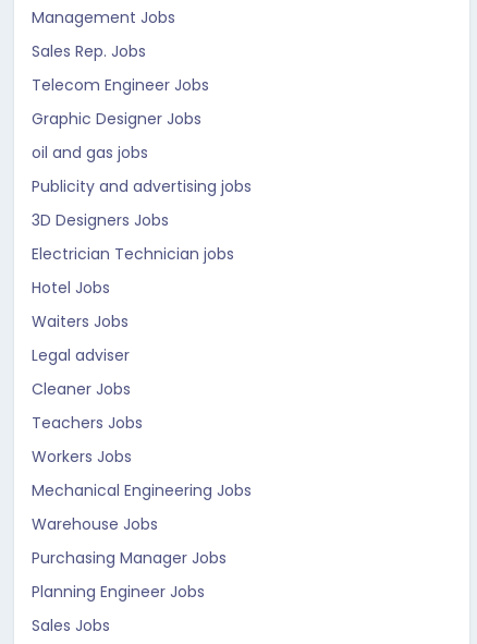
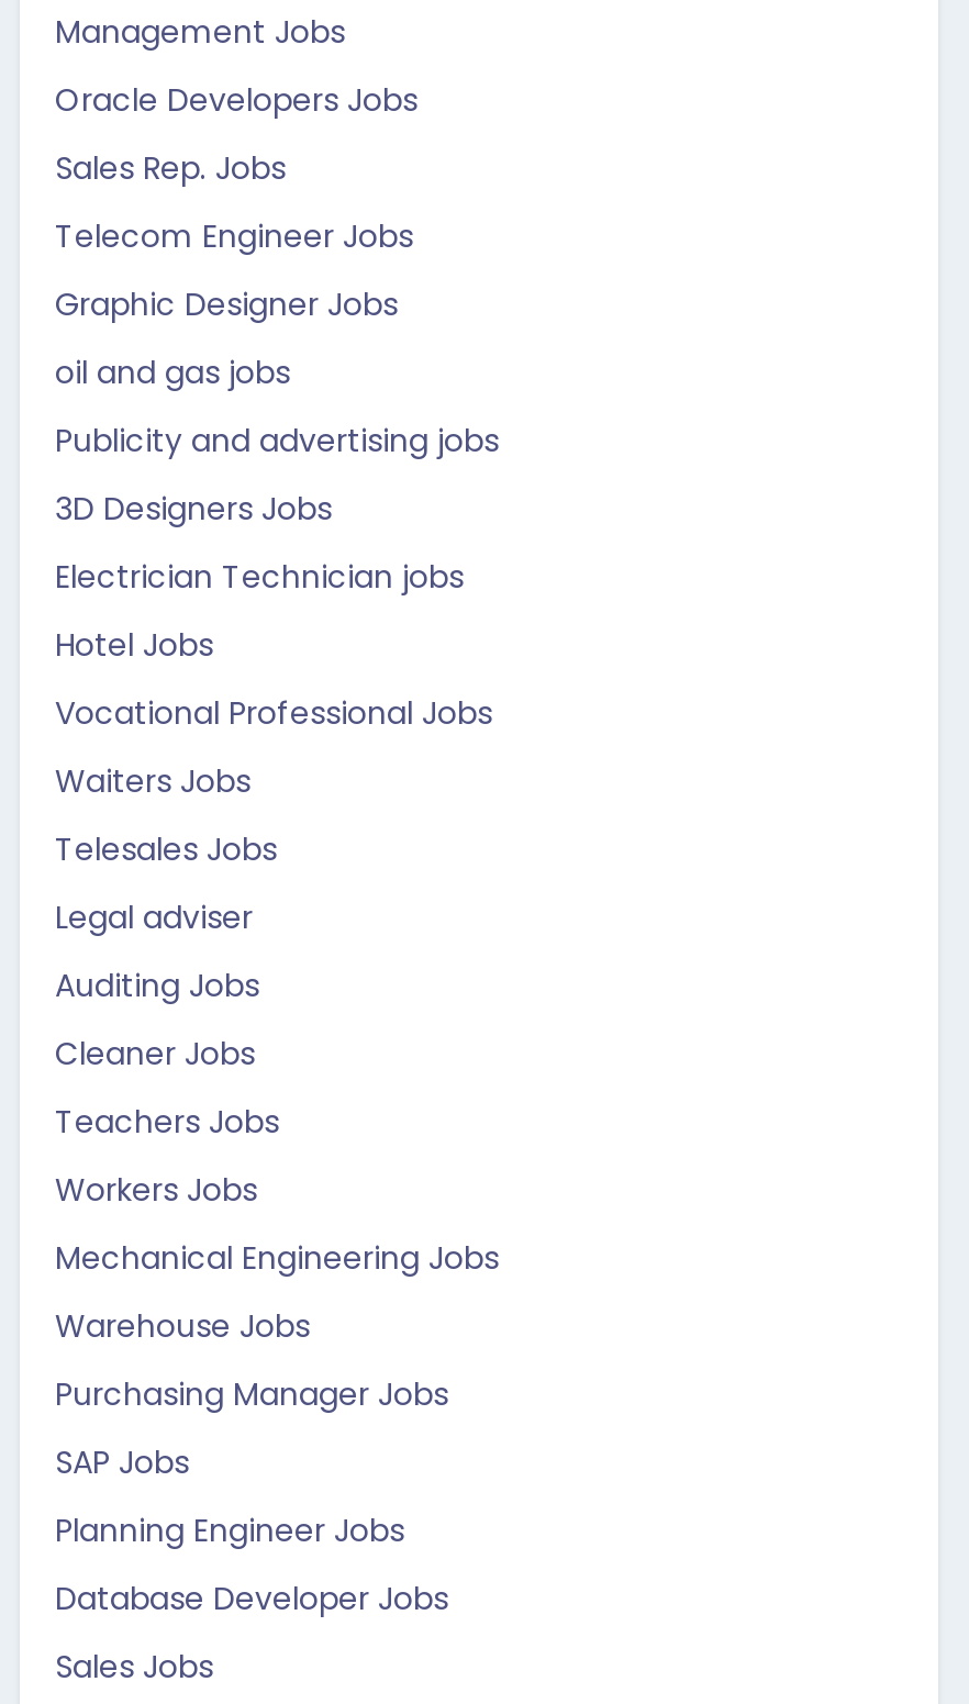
none -> [55,78,417,122] Oracle Developers Jobs
none -> [55,691,492,735] Vocational Professional Jobs
none -> [55,827,277,871] Telesales Jobs
none -> [55,964,259,1007] Auditing Jobs
none -> [55,1440,189,1484] SAP Jobs
none -> [55,1577,448,1621] Database Developer Jobs

